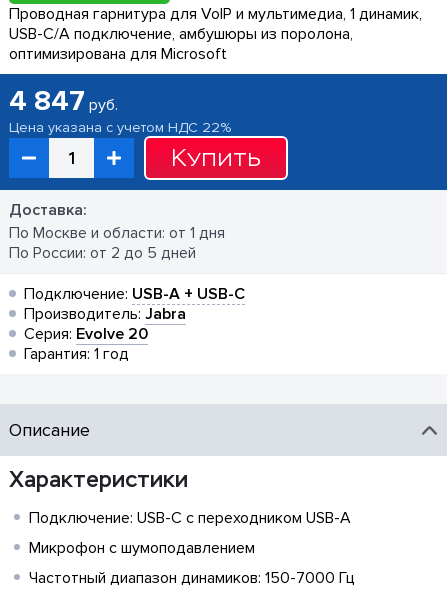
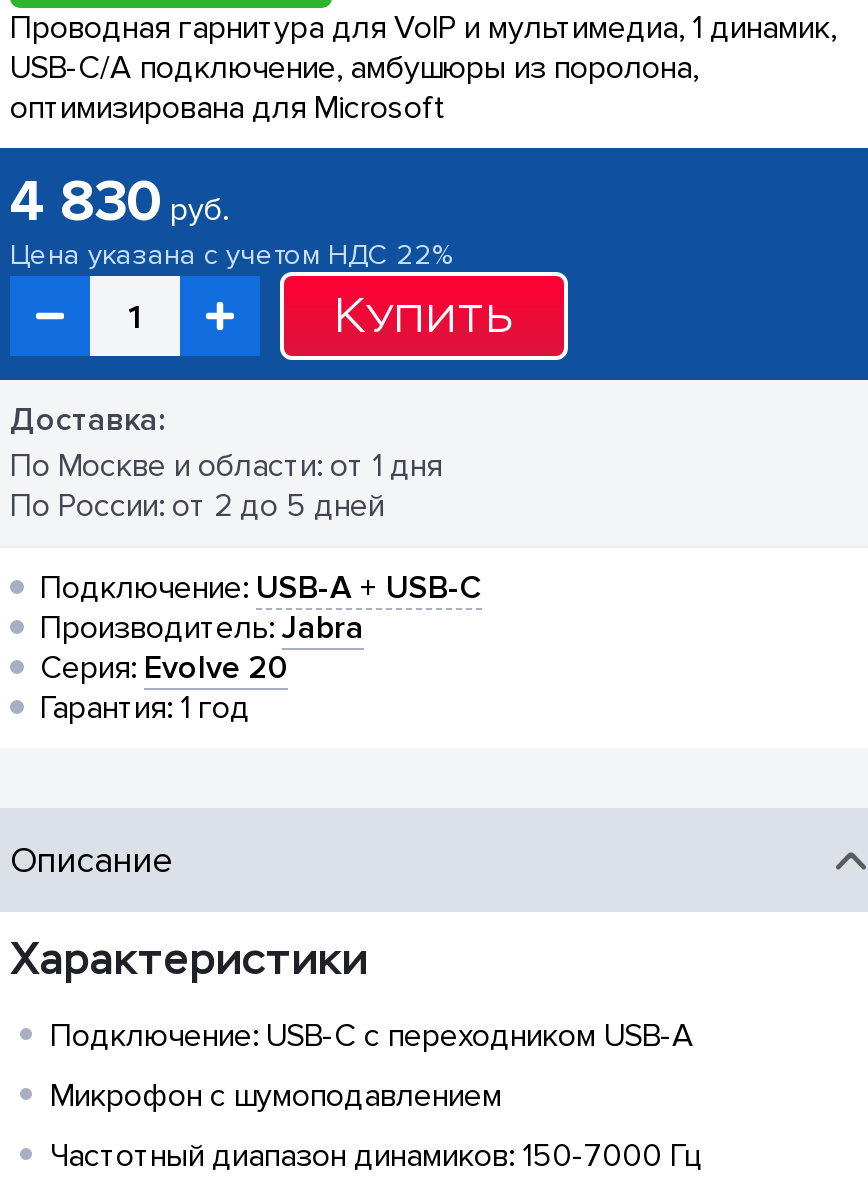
[9,84,118,119] 4 847 руб. -> [10,168,228,238] 4 830 руб.

